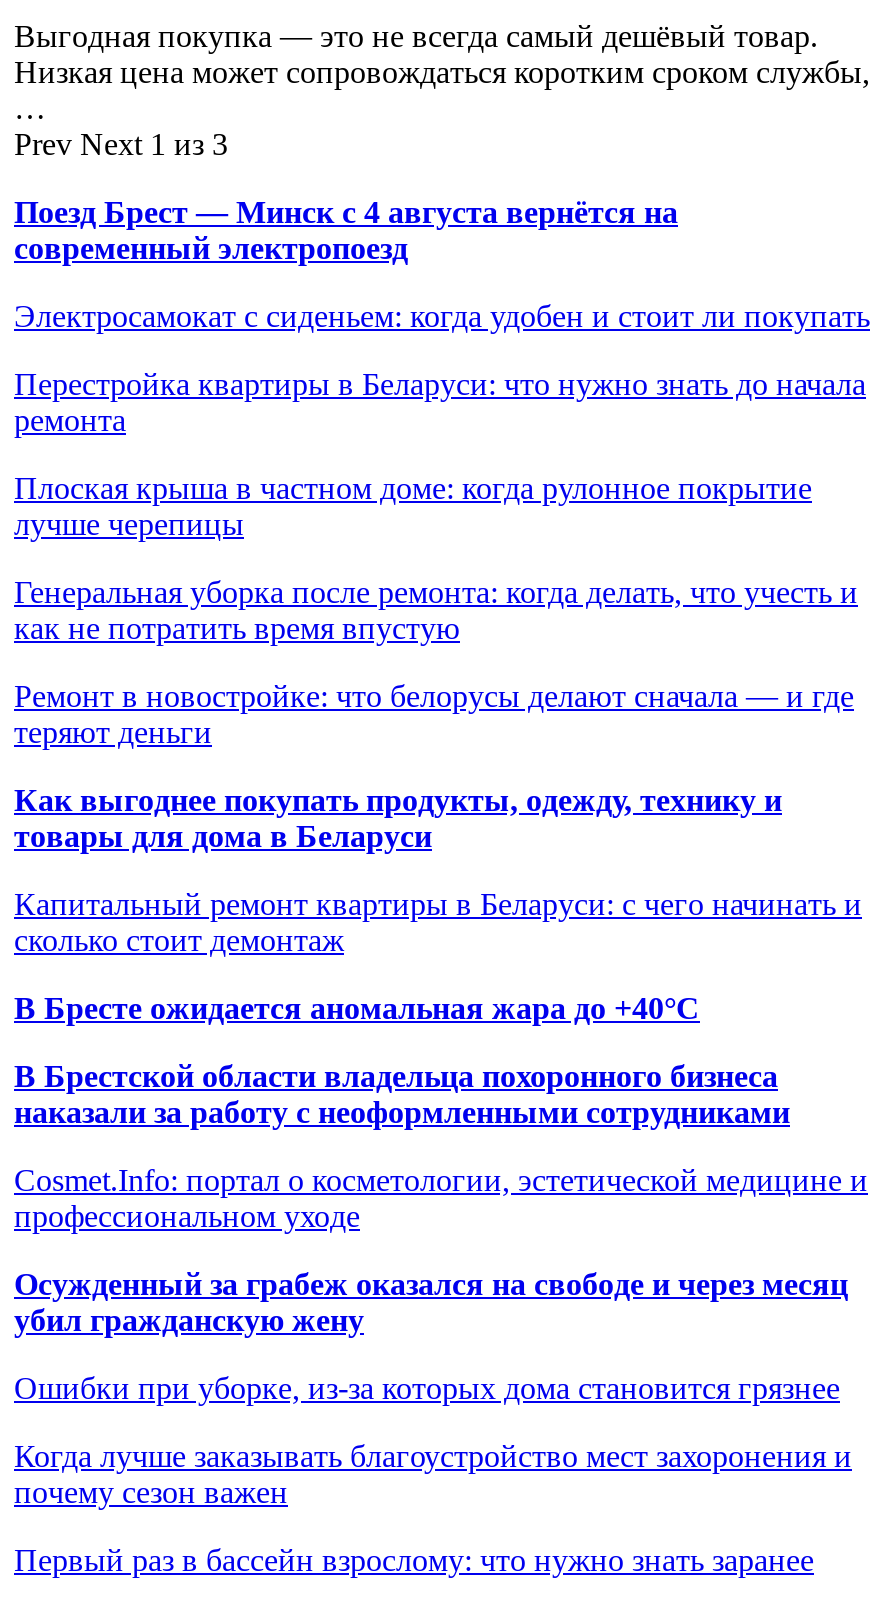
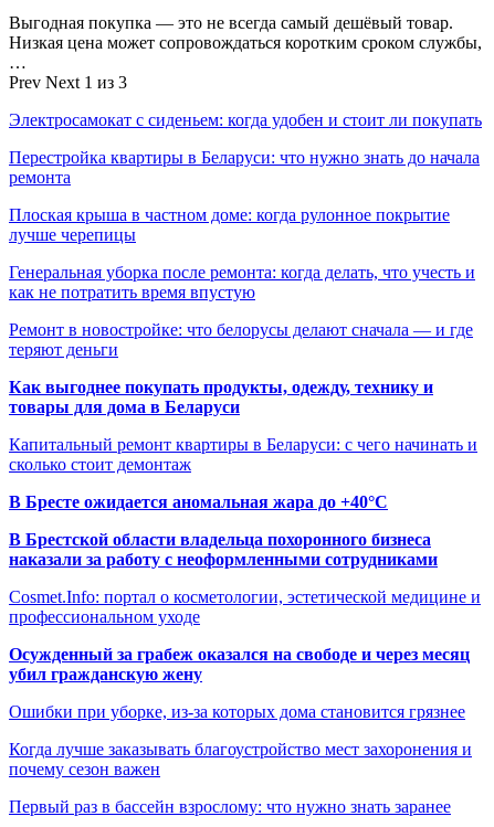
[14,195,678,265] Поезд Брест — Минск с 4 августа вернётся на | современный электропоезд -> none

